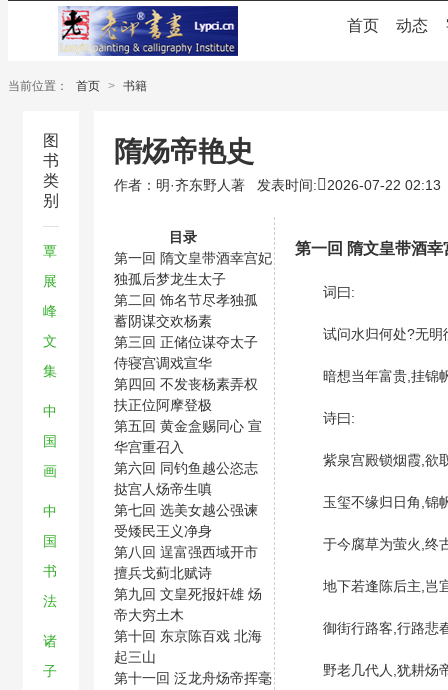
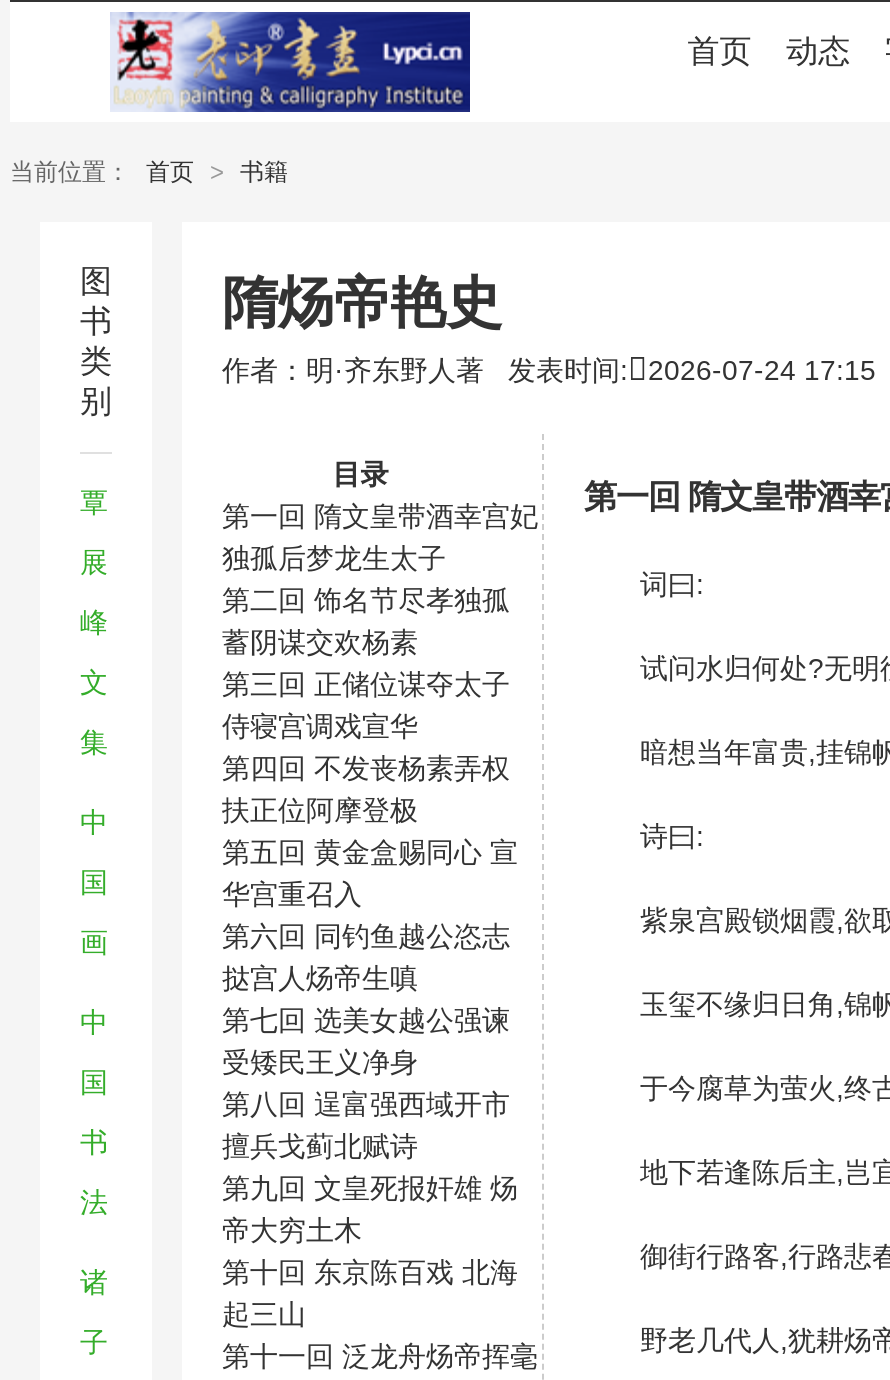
[114,177,441,193] 作者：明·齐东野人著发表时间: 2026-07-22 02:13 -> [222,354,876,386] 作者：明·齐东野人著发表时间: 2026-07-24 17:15

